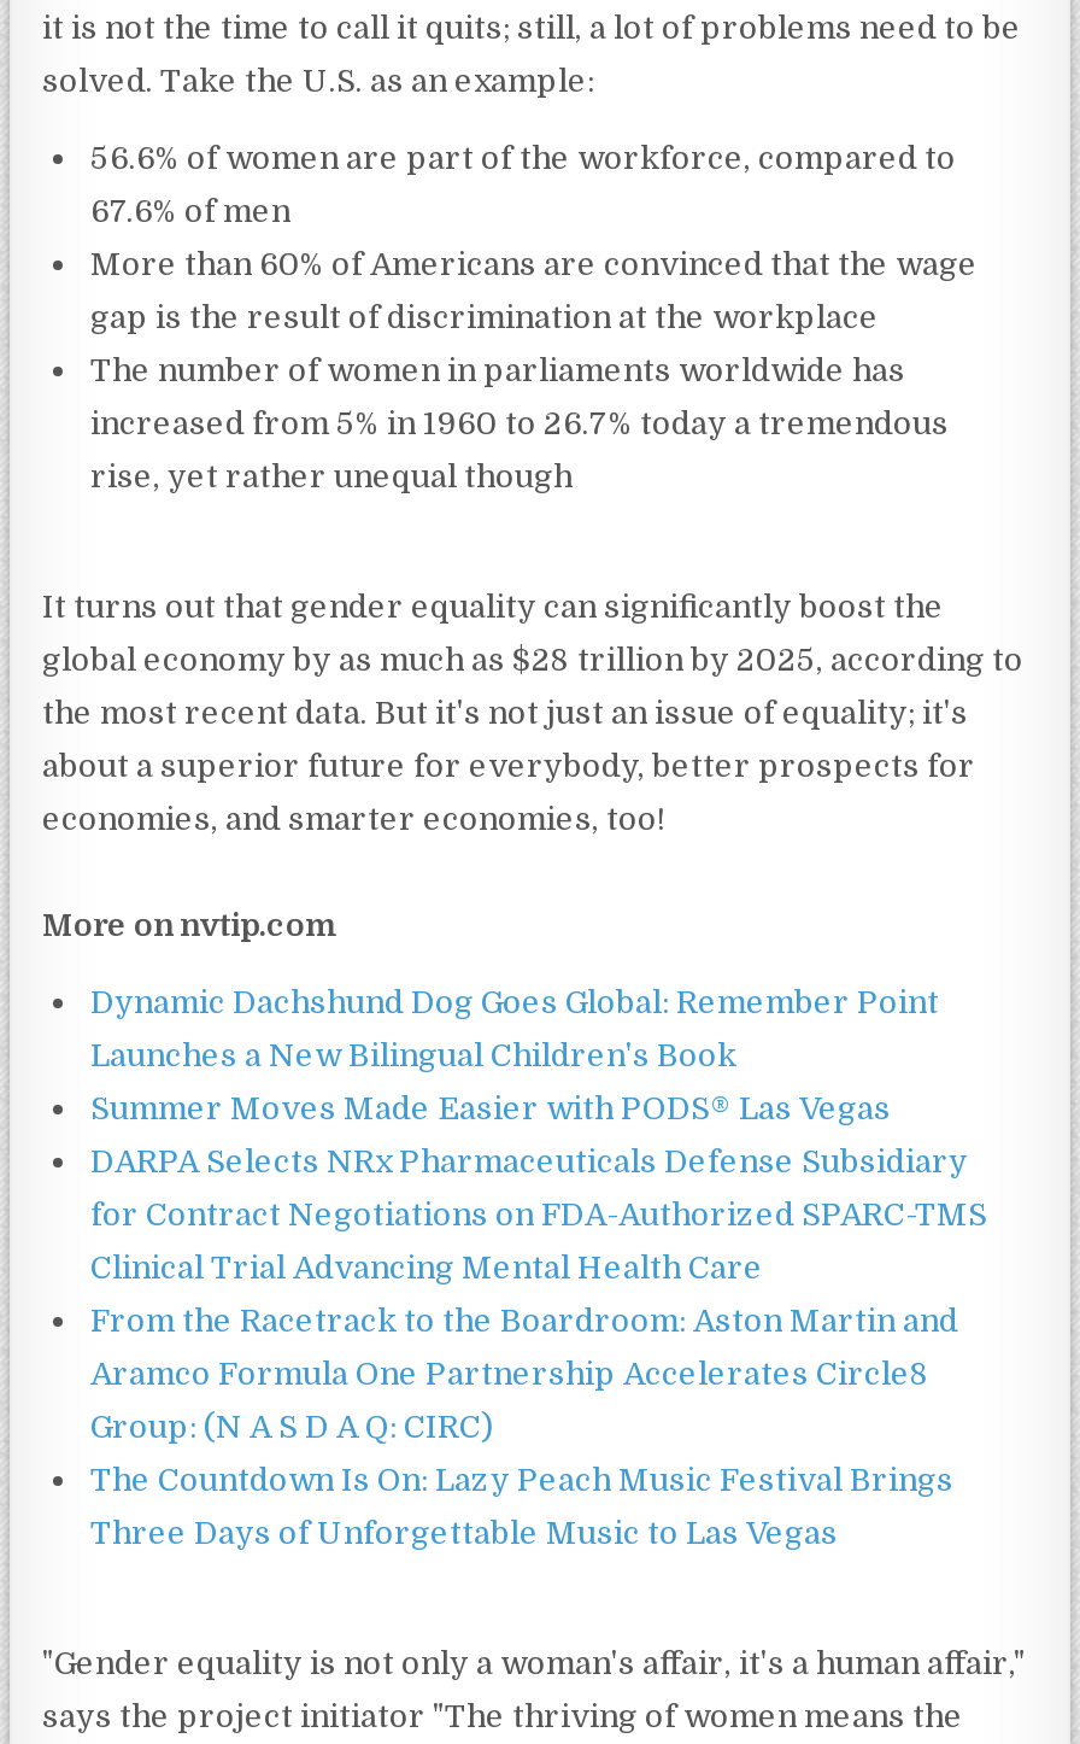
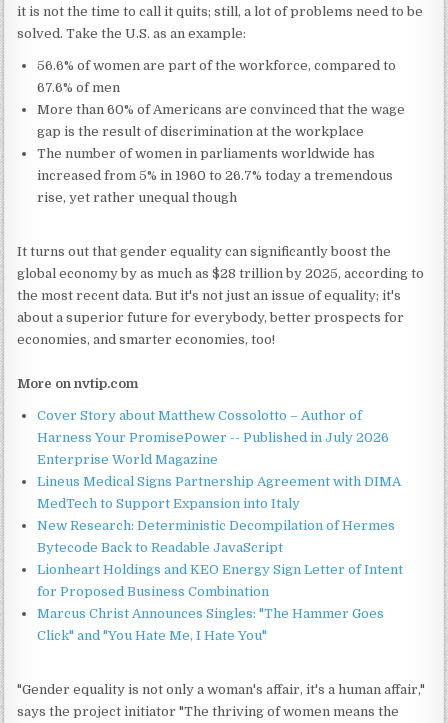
[90,984,939,1020] Dynamic Dachshund Dog Goes Global: Remember Point -> [37,408,362,423] Cover Story about Matthew Cossolotto – Author of
[90,1037,736,1073] Launches a New Bilingual Children's Book -> [37,430,389,445] Harness Your PromisePower -- Published in July 2026
[90,1090,891,1126] Summer Moves Made Easier with PODS® Las Vegas -> [37,452,218,467] Enterprise World Magazine
[90,1143,968,1179] DARPA Selects NRx Pharmaceuticals Defense Subsidiary -> [37,474,401,489] Lineus Medical Signs Partnership Agreement with DIMA
[90,1196,987,1232] for Contract Negotiations on FDA-Authorized SPARC-TMS -> [37,496,300,511] MedTech to Support Expansion into Italy
[90,1249,763,1285] Clinical Trial Advancing Mental Health Care -> [37,518,395,533] New Research: Deterministic Decompilation of Hermes
[90,1302,958,1338] From the Racetrack to the Boardroom: Aston Martin and -> [37,540,283,555] Bytecode Back to Readable JavaScript
[90,1355,929,1391] Aramco Formula One Partnership Accelerates Circle8 -> [37,562,403,577] Lionheart Holdings and KEO Energy Sign Letter of Intent
[90,1408,493,1444] Group: (N A S D A Q: CIRC) -> [37,584,269,599] for Proposed Business Combination
[90,1461,953,1497] The Countdown Is On: Lazy Peach Music Festival Brings -> [37,606,384,621] Marcus Christ Announces Singles: "The Hammer Goes
[90,1514,838,1551] Three Days of Unforgettable Music to Las Vegas -> [37,628,267,643] Click" and "You Hate Me, I Hate You"

